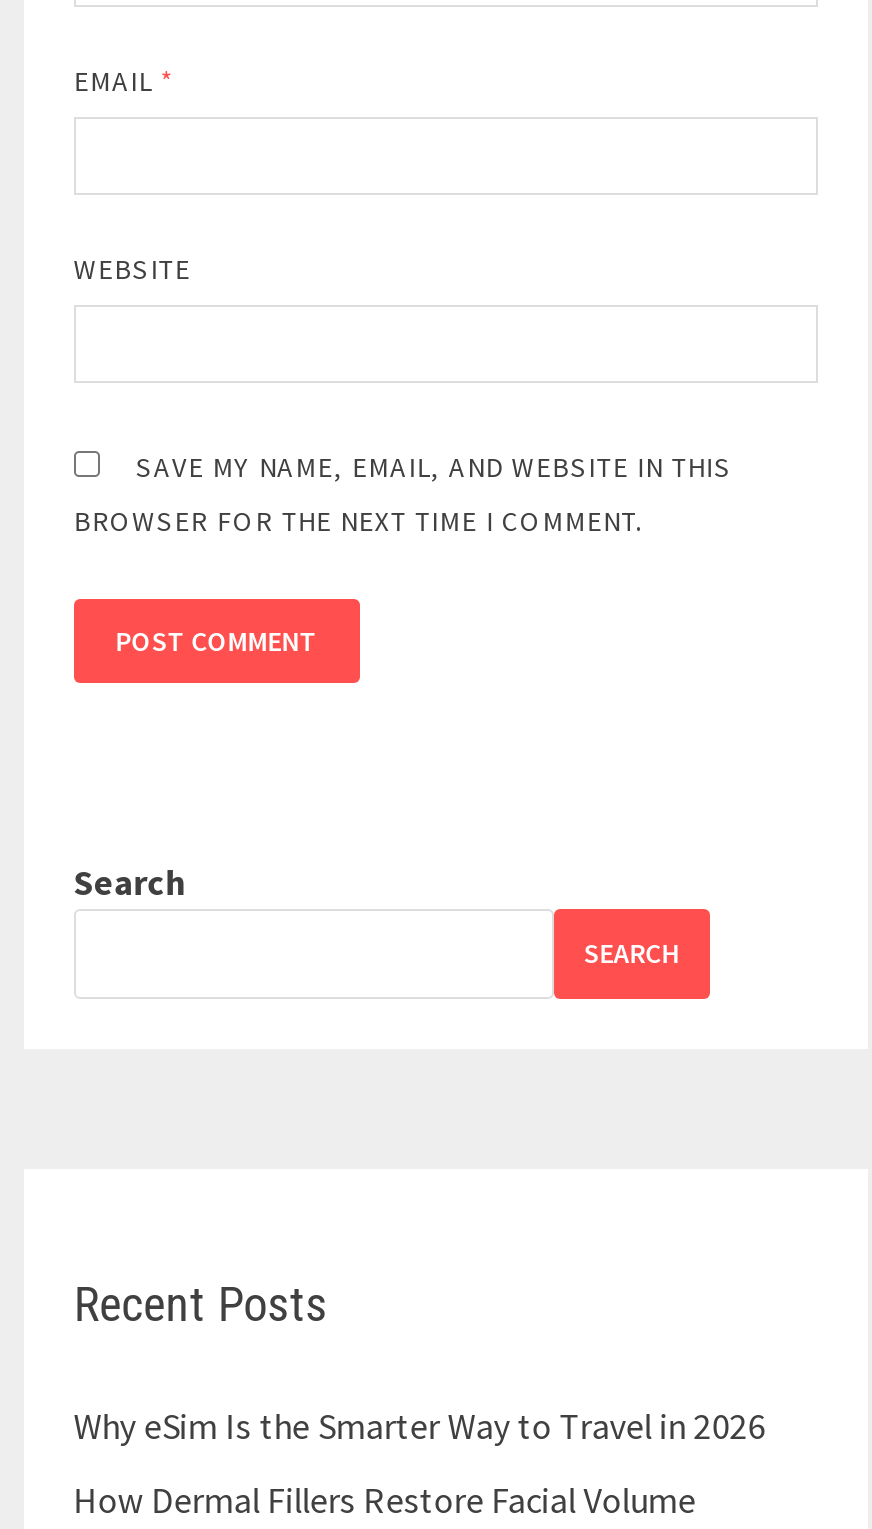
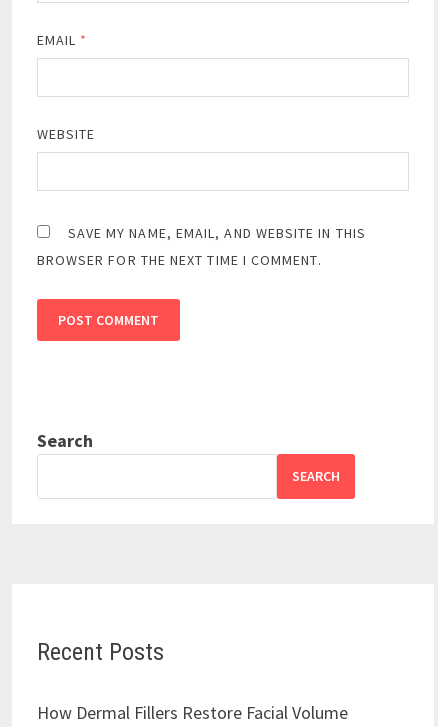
[74,1404,766,1450] Why eSim Is the Smarter Way to Travel in 2026 -> none

